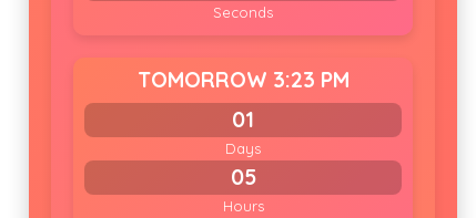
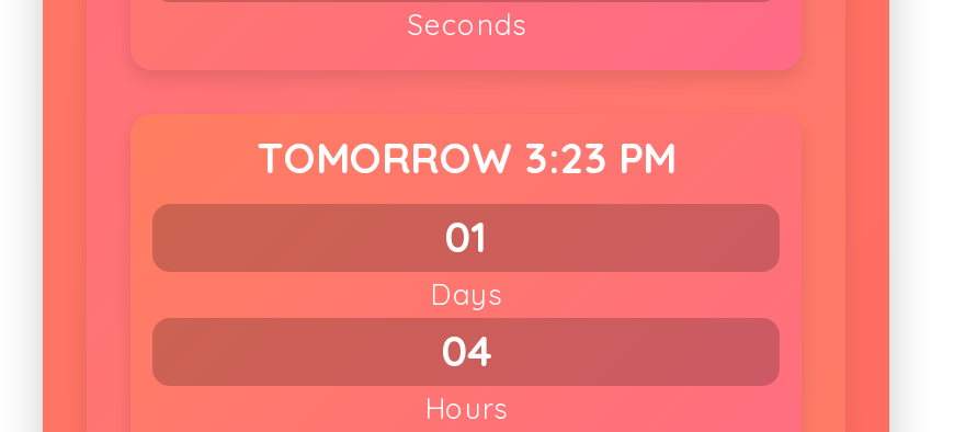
[230,164,256,190] 05 -> [441,325,491,377] 04

